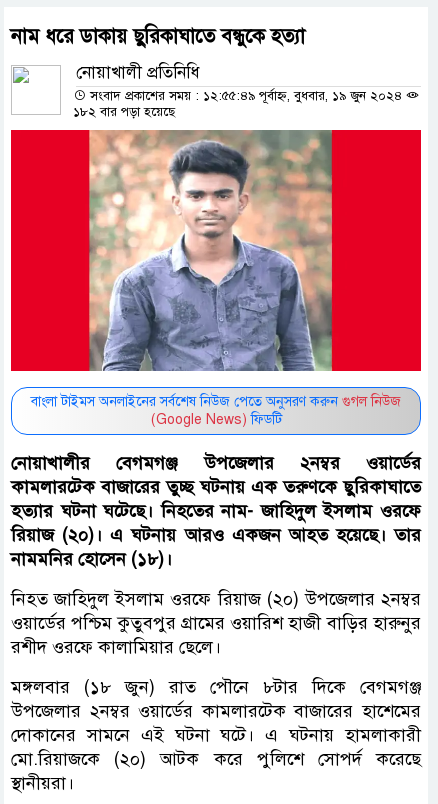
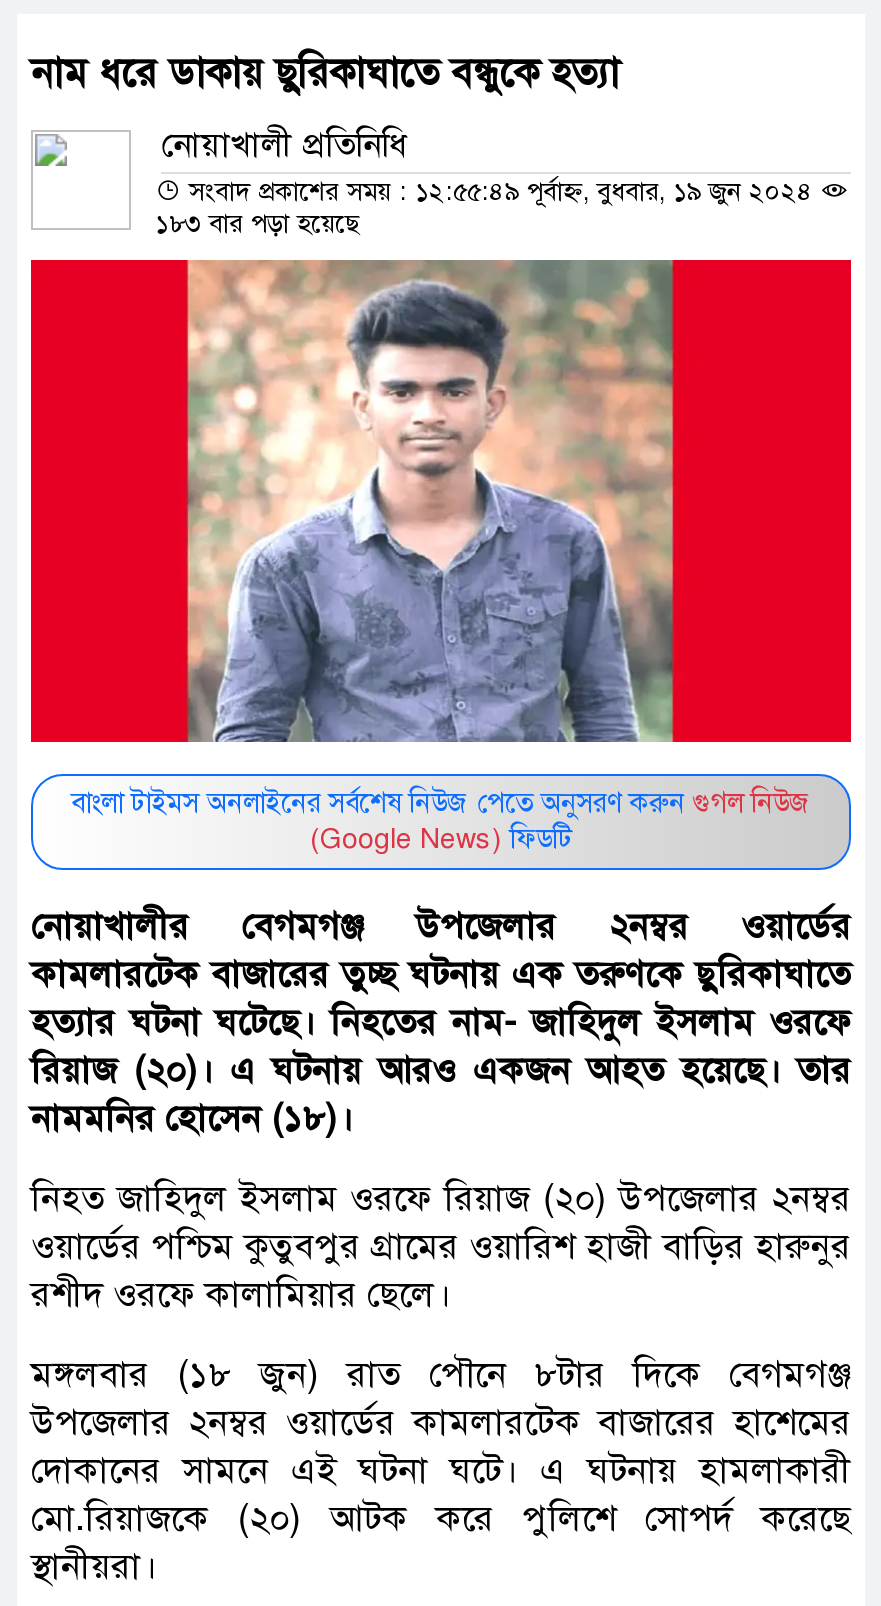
[73,104,175,120] ১৮২ বার পড়া হয়েছে -> [155,208,359,240] ১৮৩ বার পড়া হয়েছে

